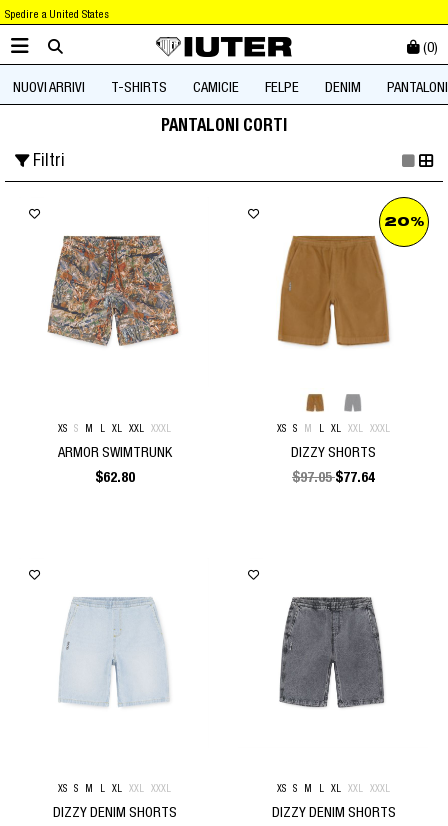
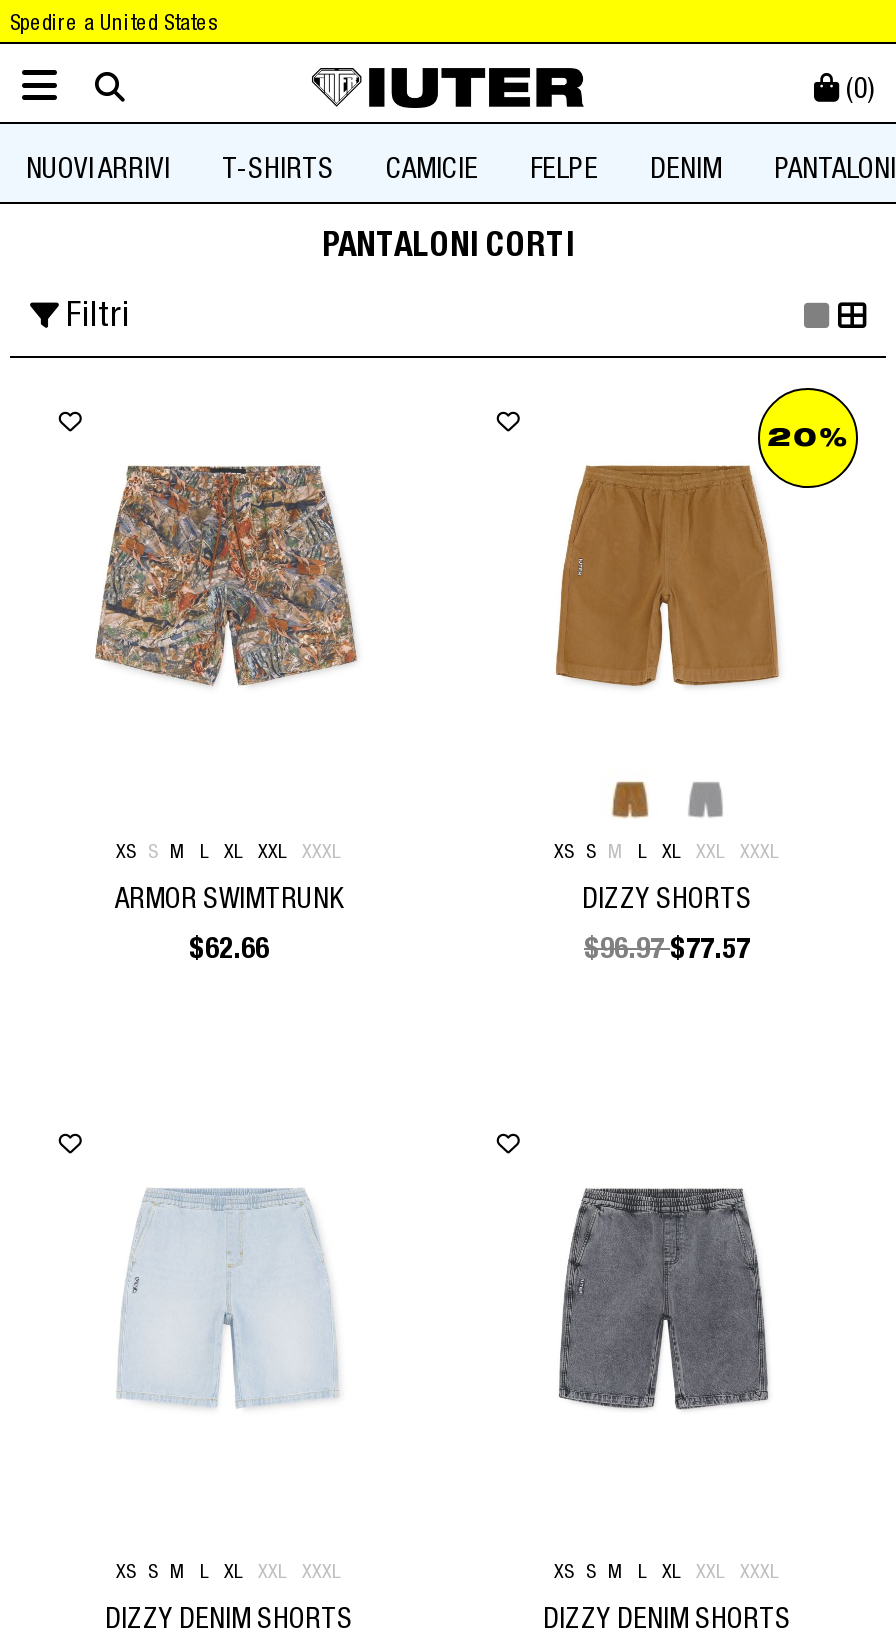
[94,468,134,485] $62.80 -> [189,930,269,964] $62.66
[292,468,375,485] $97.05 $77.64 -> [584,930,750,964] $96.97 $77.57

